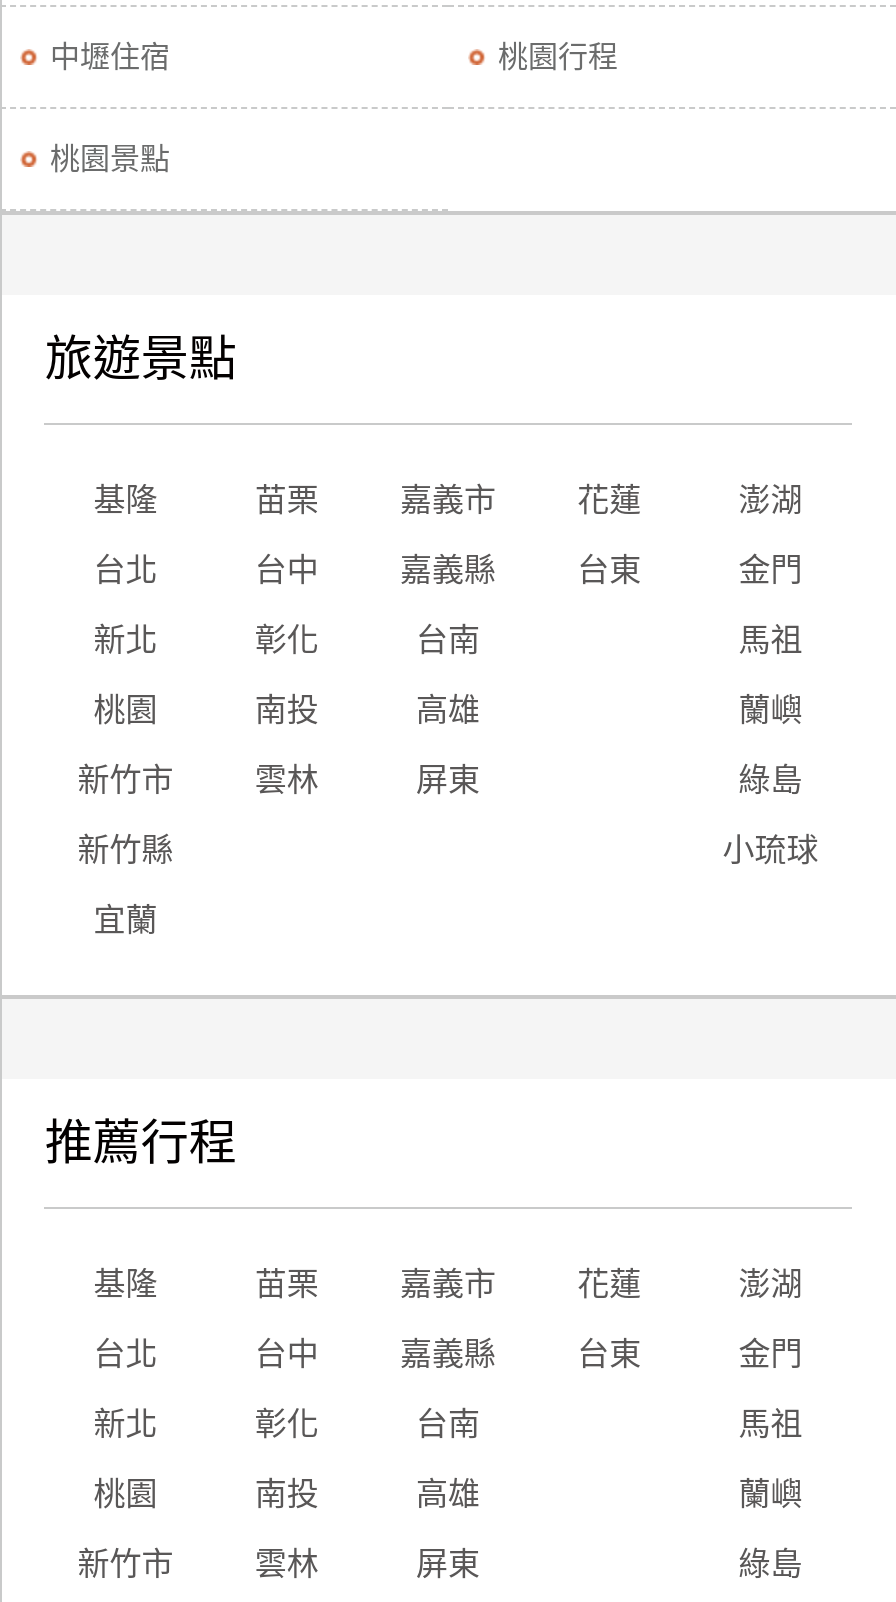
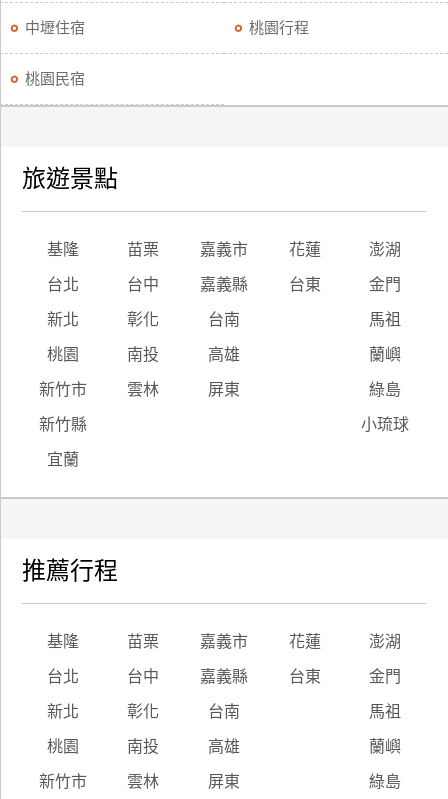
[50,143,170,175] 桃園景點 -> [25,71,85,87] 桃園民宿

